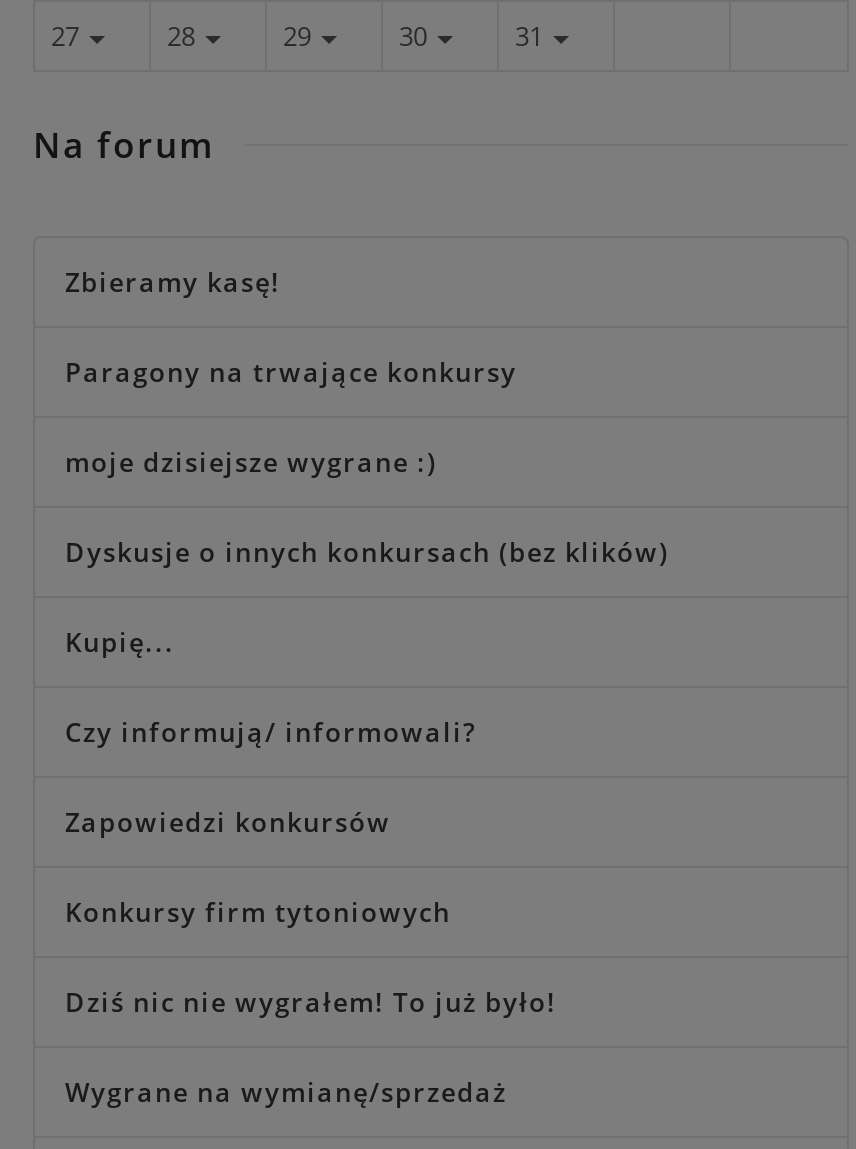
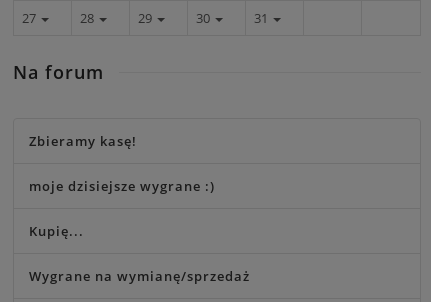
[65,355,517,391] Paragony na trwające konkursy -> none
[65,535,669,571] Dyskusje o innych konkursach (bez klików) -> none
[65,715,557,1021] Czy informują/ informowali? | Zapowiedzi konkursów | Konkursy firm tytoniowych | Dziś nic nie wygrałem! To już było! -> none

